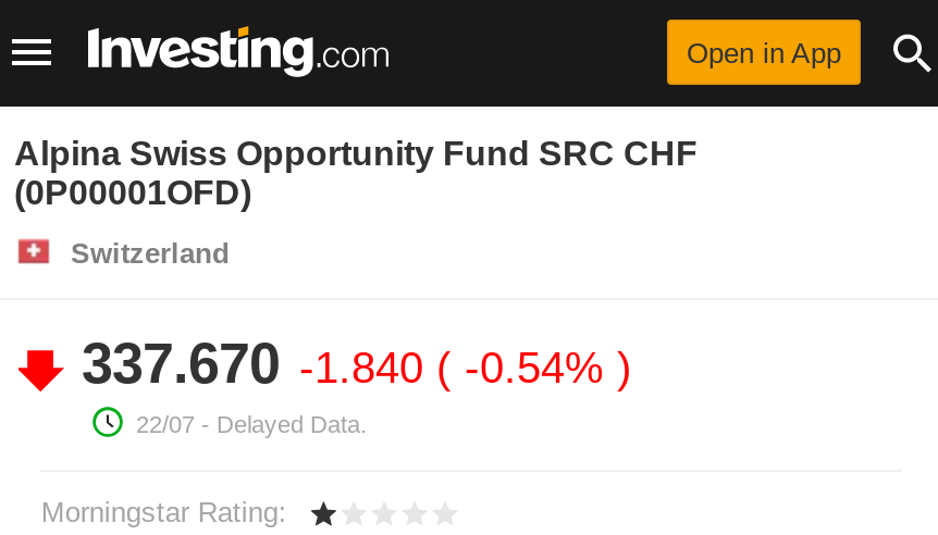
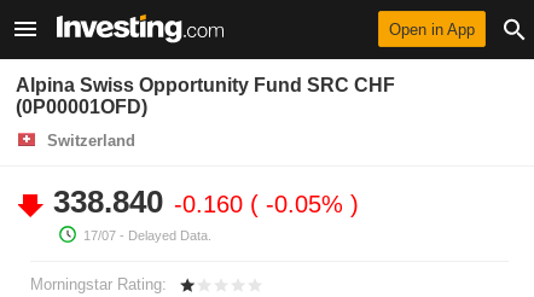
[82,331,617,396] 337.670 -1.840 -0.54% -> [53,184,350,220] 338.840 -0.160 -0.05%
[136,411,367,437] 22/07 - Delayed Data. -> [83,228,211,243] 17/07 - Delayed Data.

